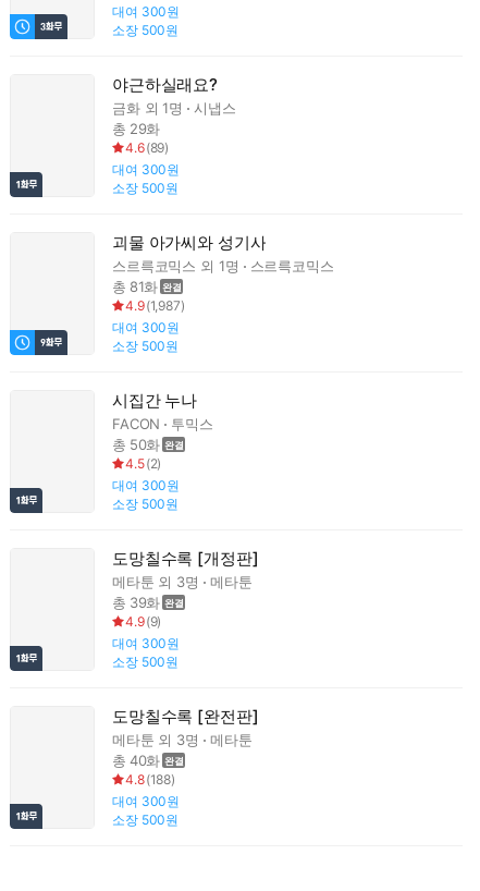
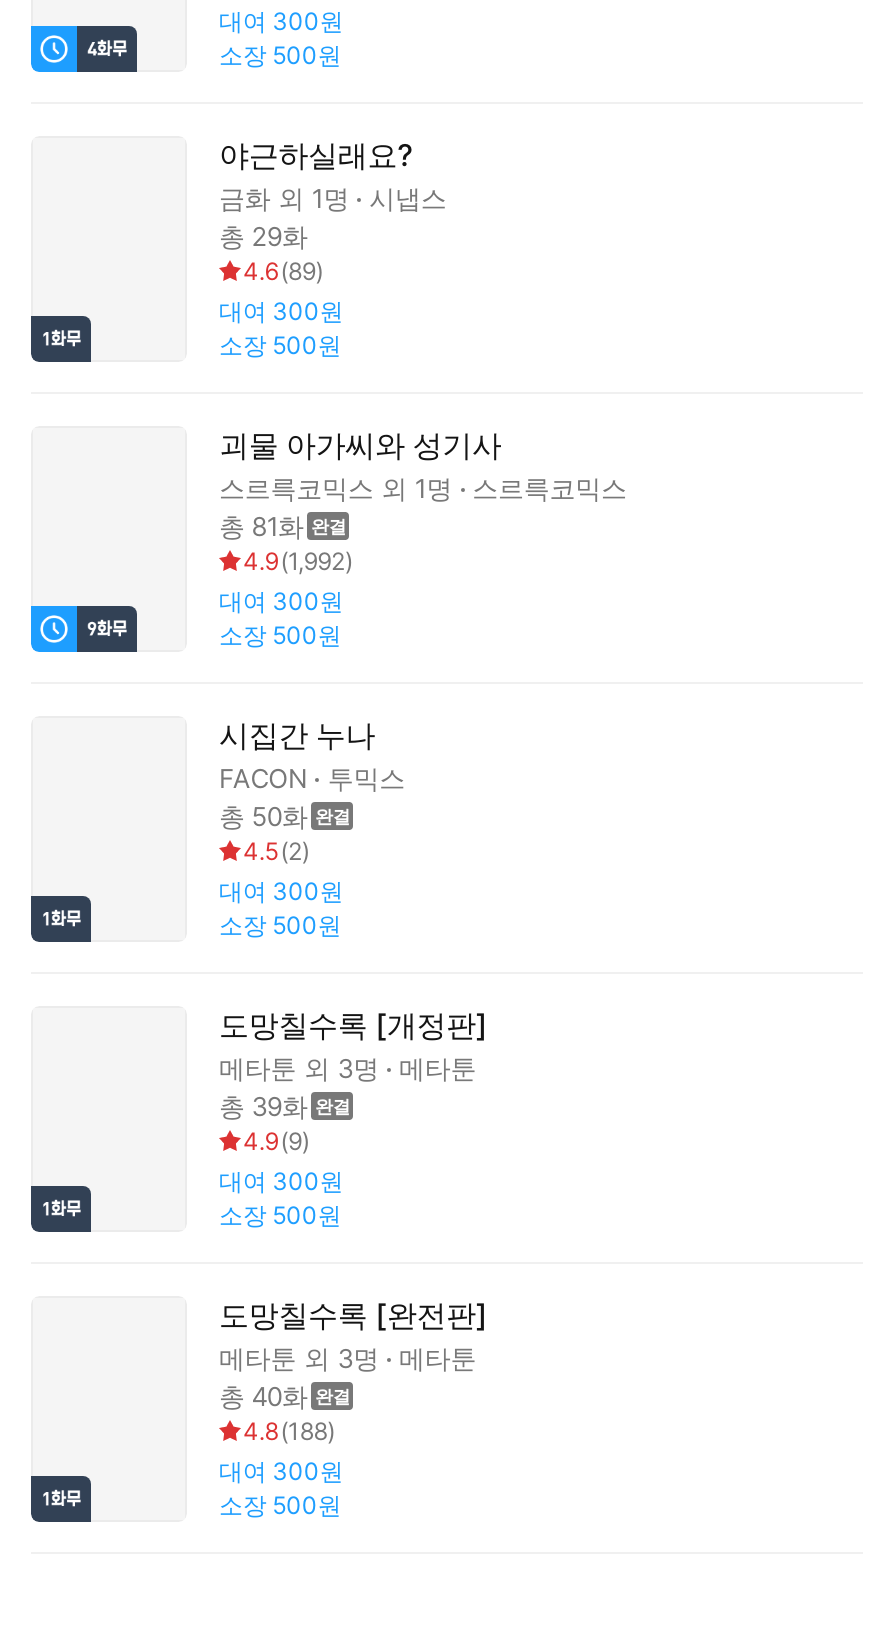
[125,297,185,314] 4.9(1,987) -> [243,546,353,576] 4.9(1,992)

